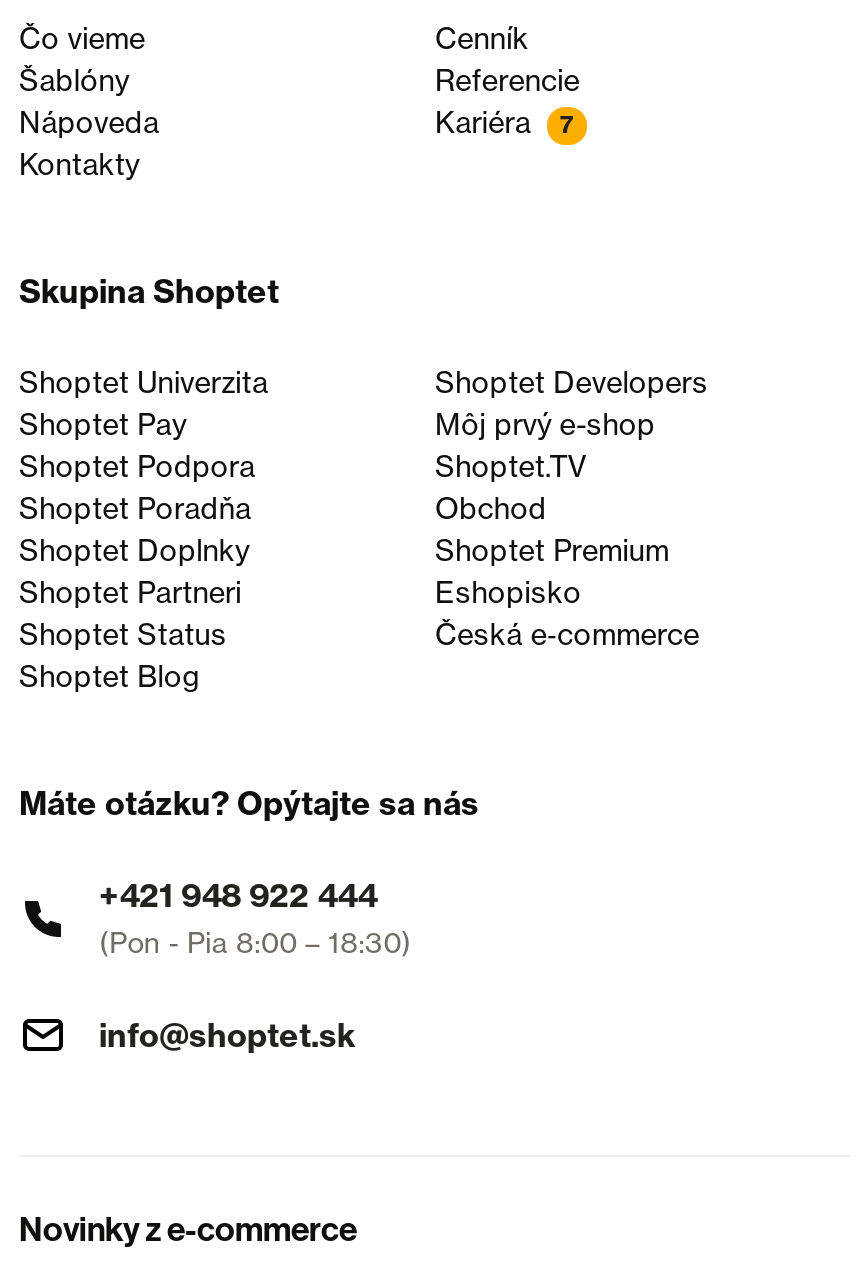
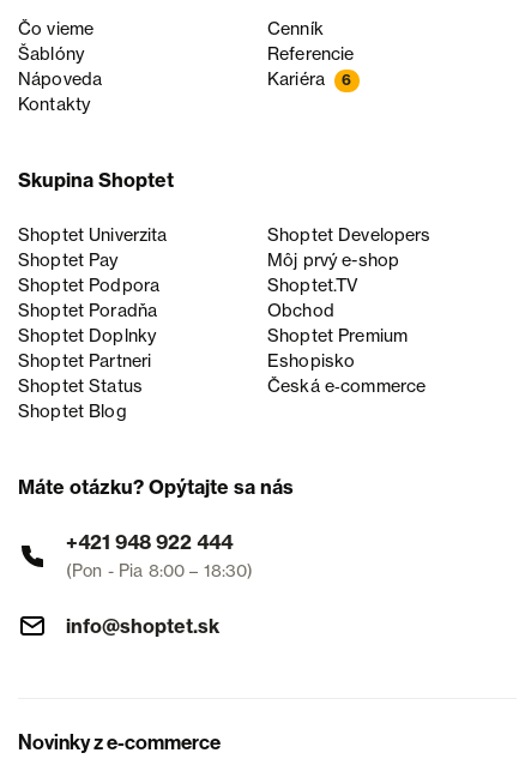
[435,105,574,141] Kariéra 7 -> [267,69,352,90] Kariéra 6

